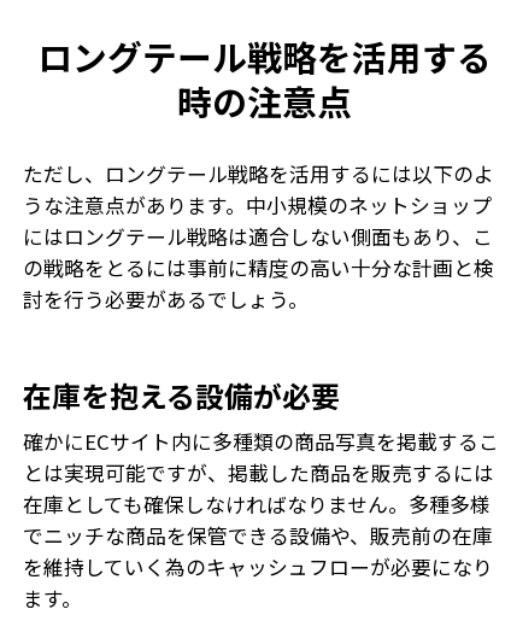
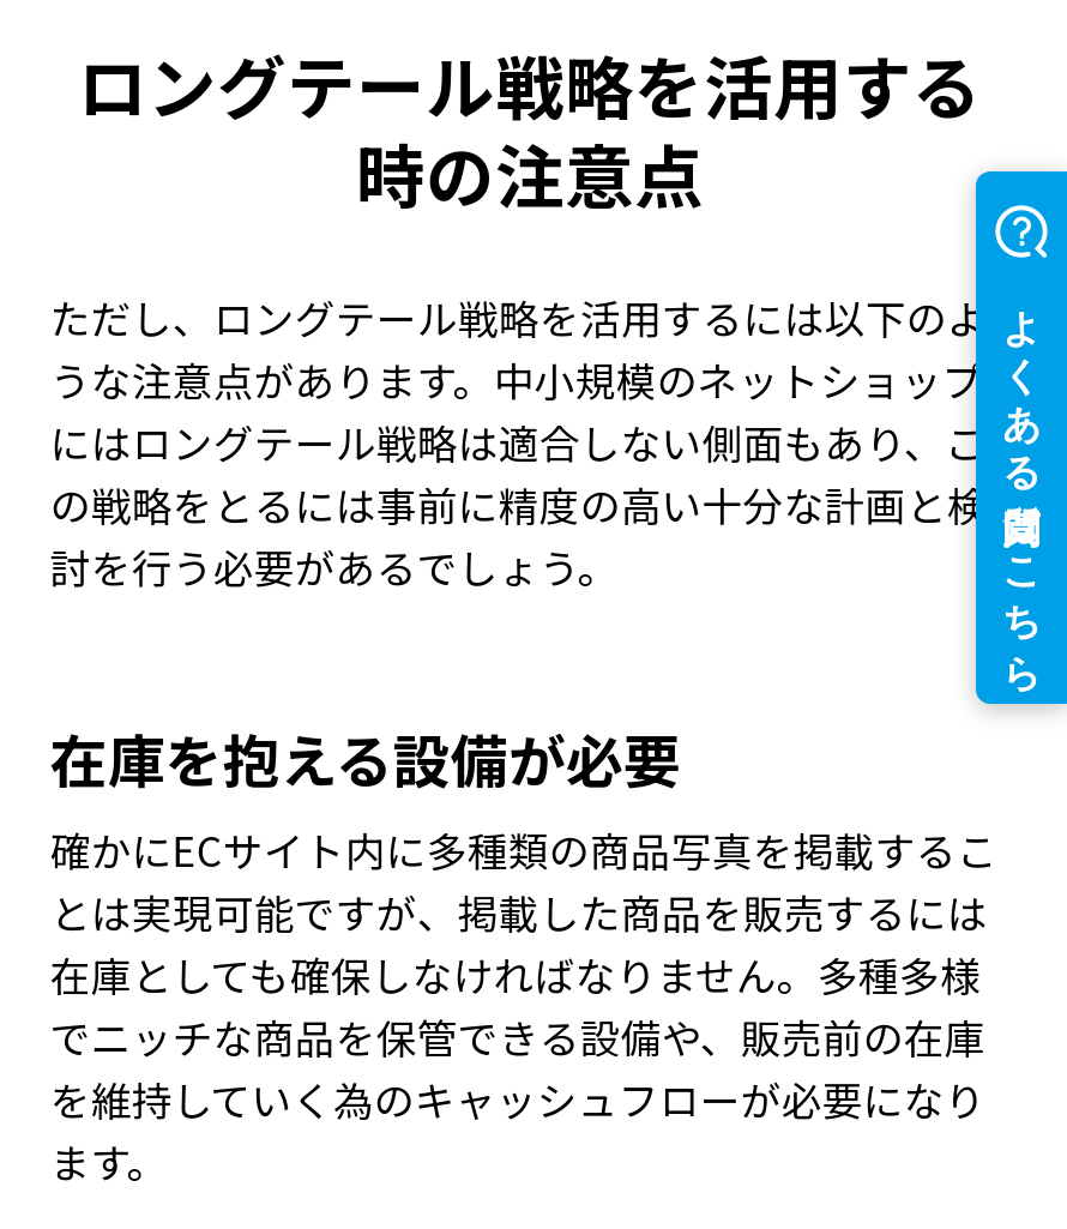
none -> [971,169,1060,709] [image]

